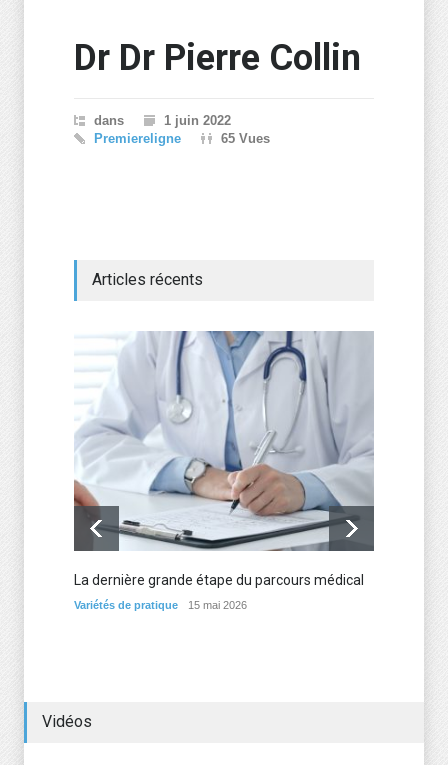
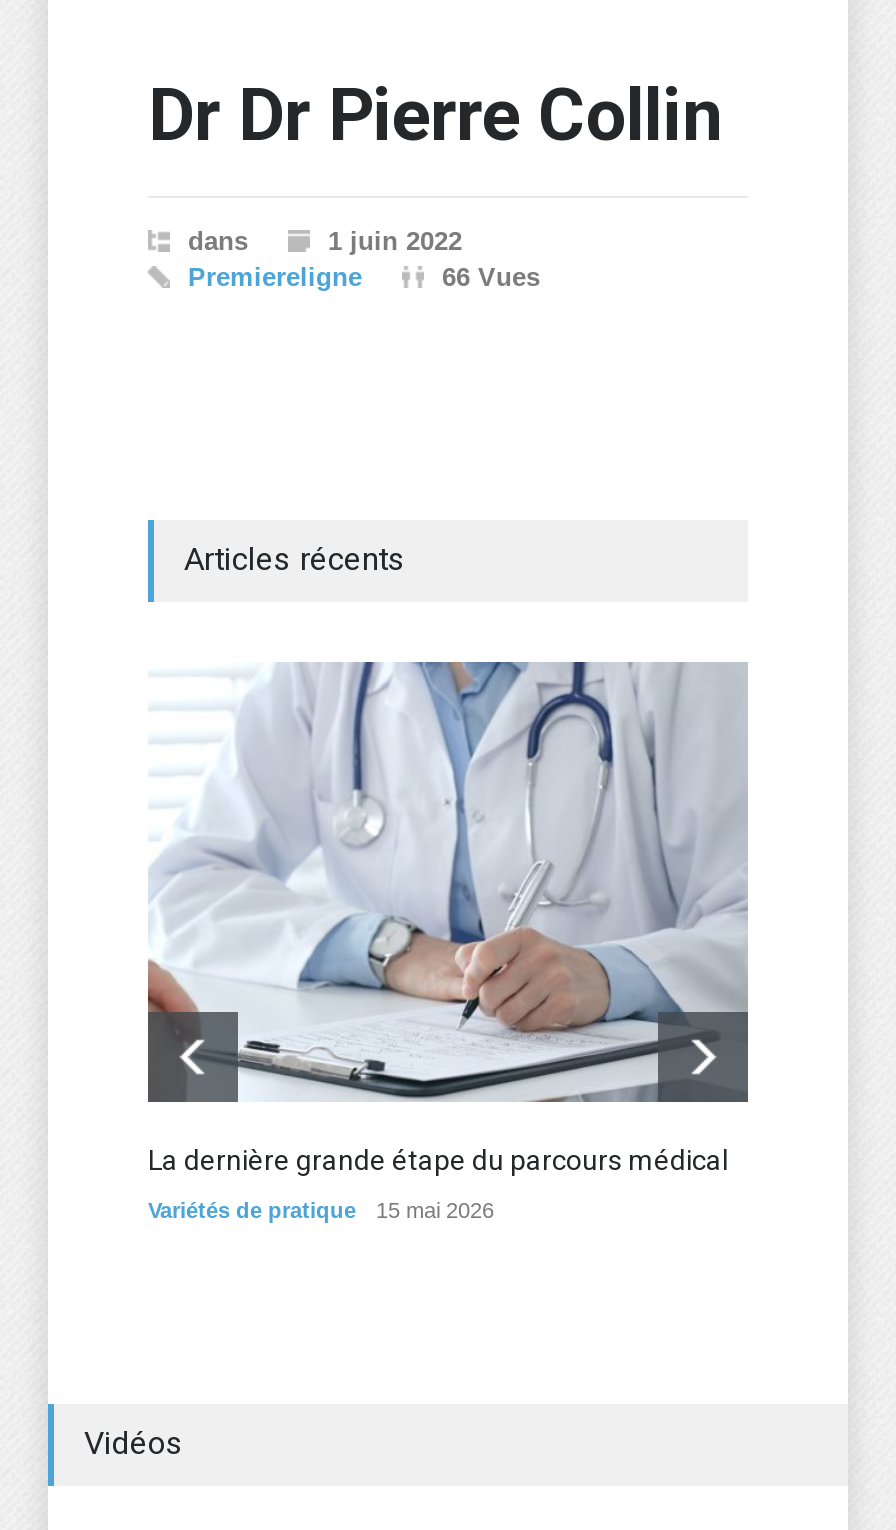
[221,131,270,146] 65 Vues -> [442,262,540,292] 66 Vues

